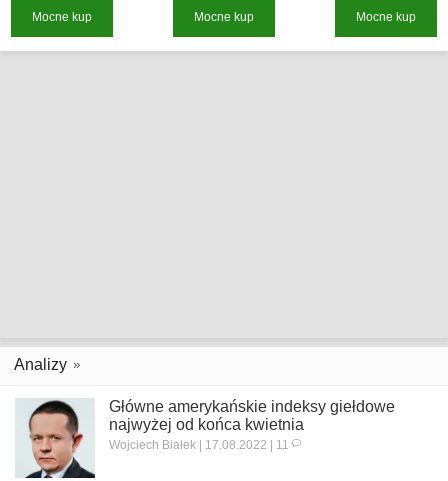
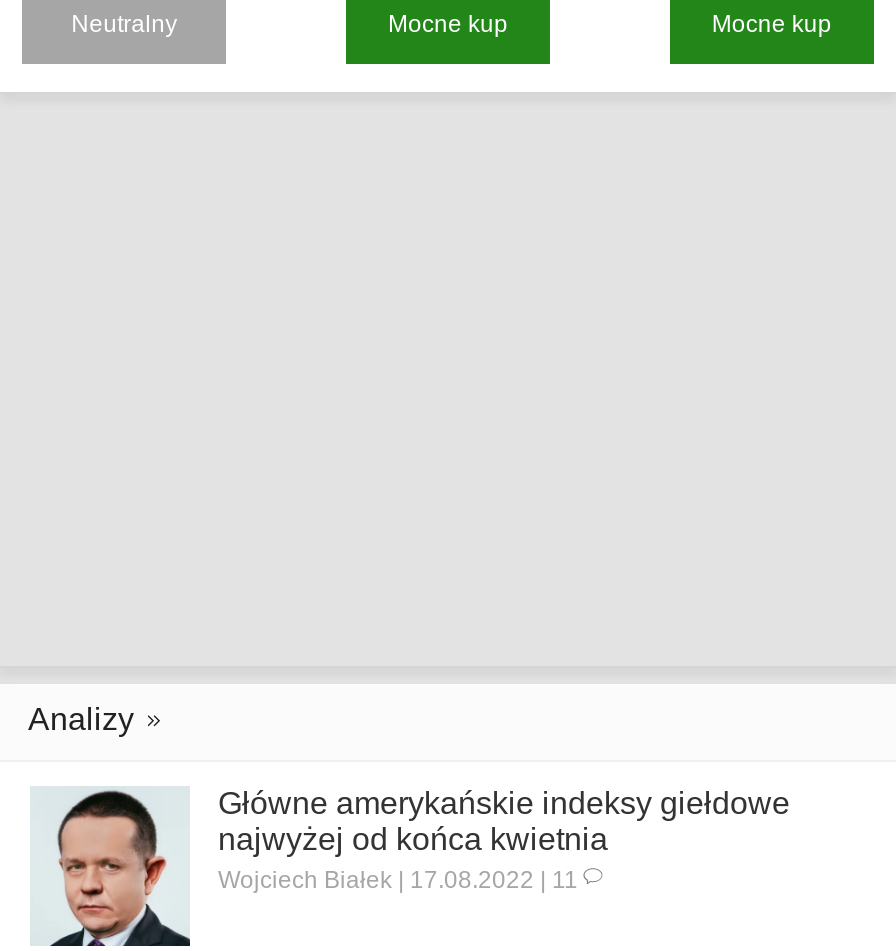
[32,10,92,24] Mocne kup -> [71,10,177,38] Neutralny

